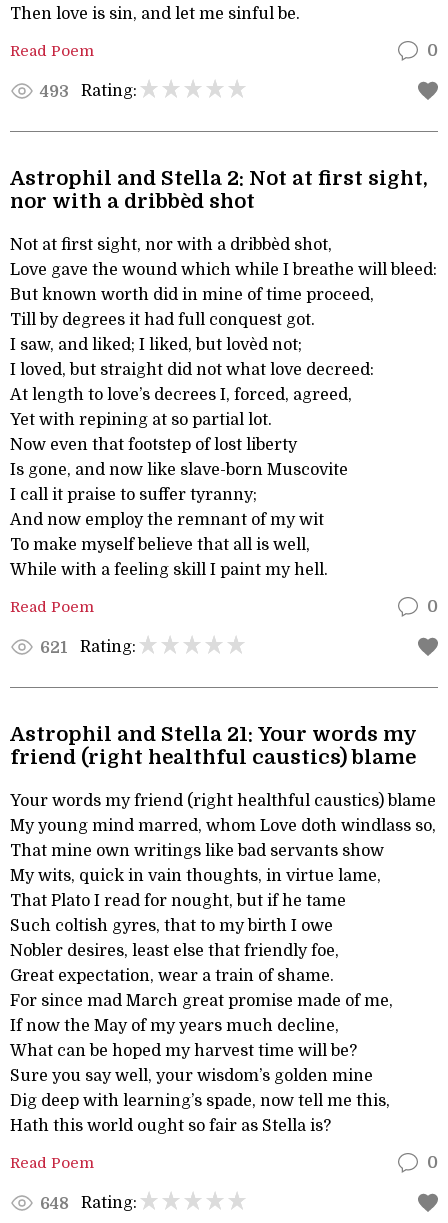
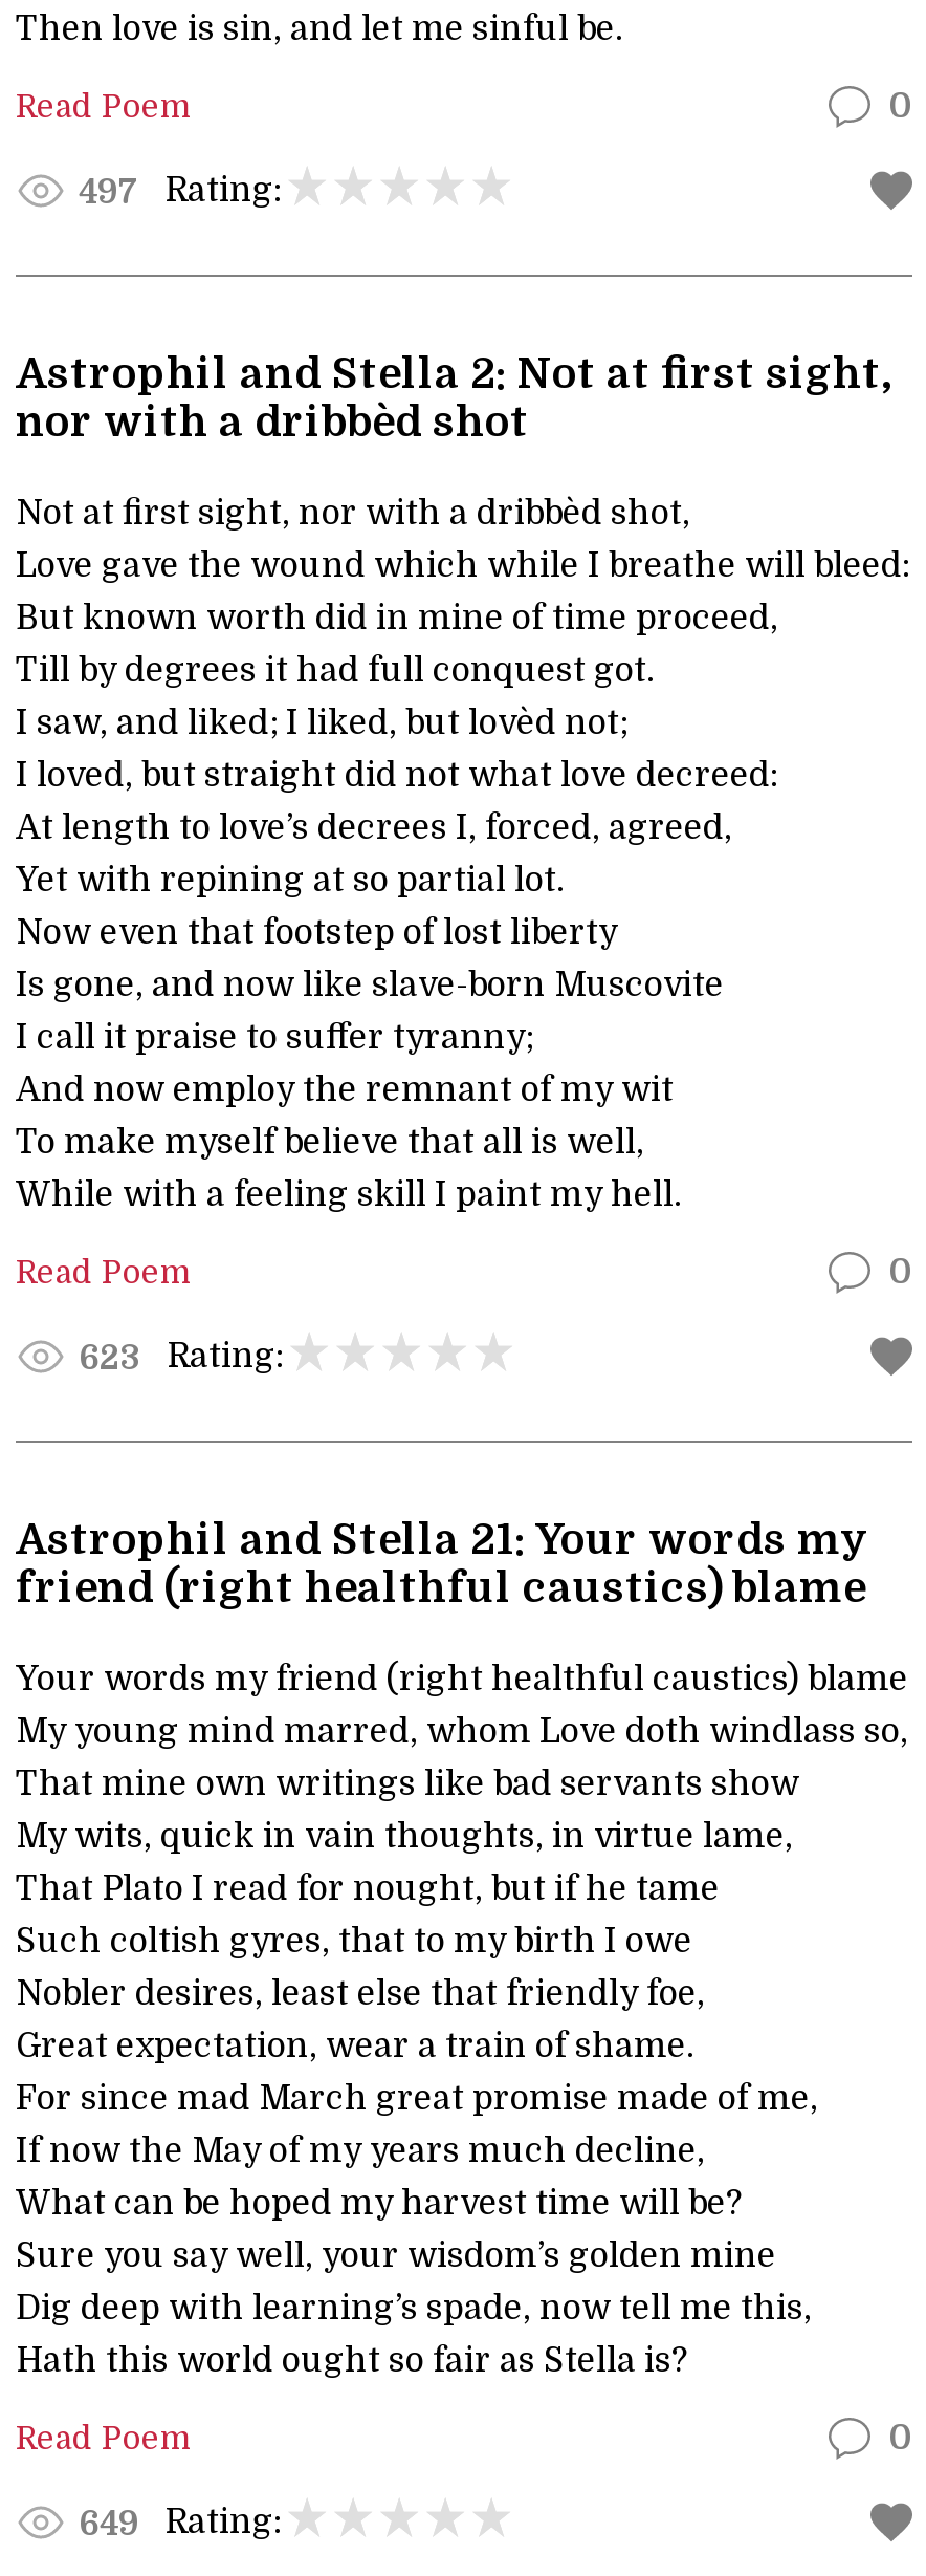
[40,82,137,101] 493 Rating: -> [79,172,282,211] 497 Rating:
[40,638,136,657] 621 Rating: -> [79,1338,284,1377] 623 Rating:
[40,1194,137,1213] 648 Rating: -> [79,2504,282,2543] 649 Rating:

